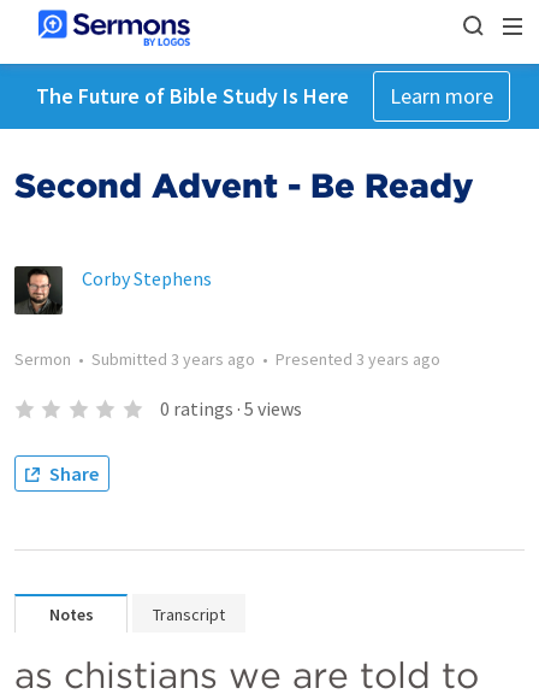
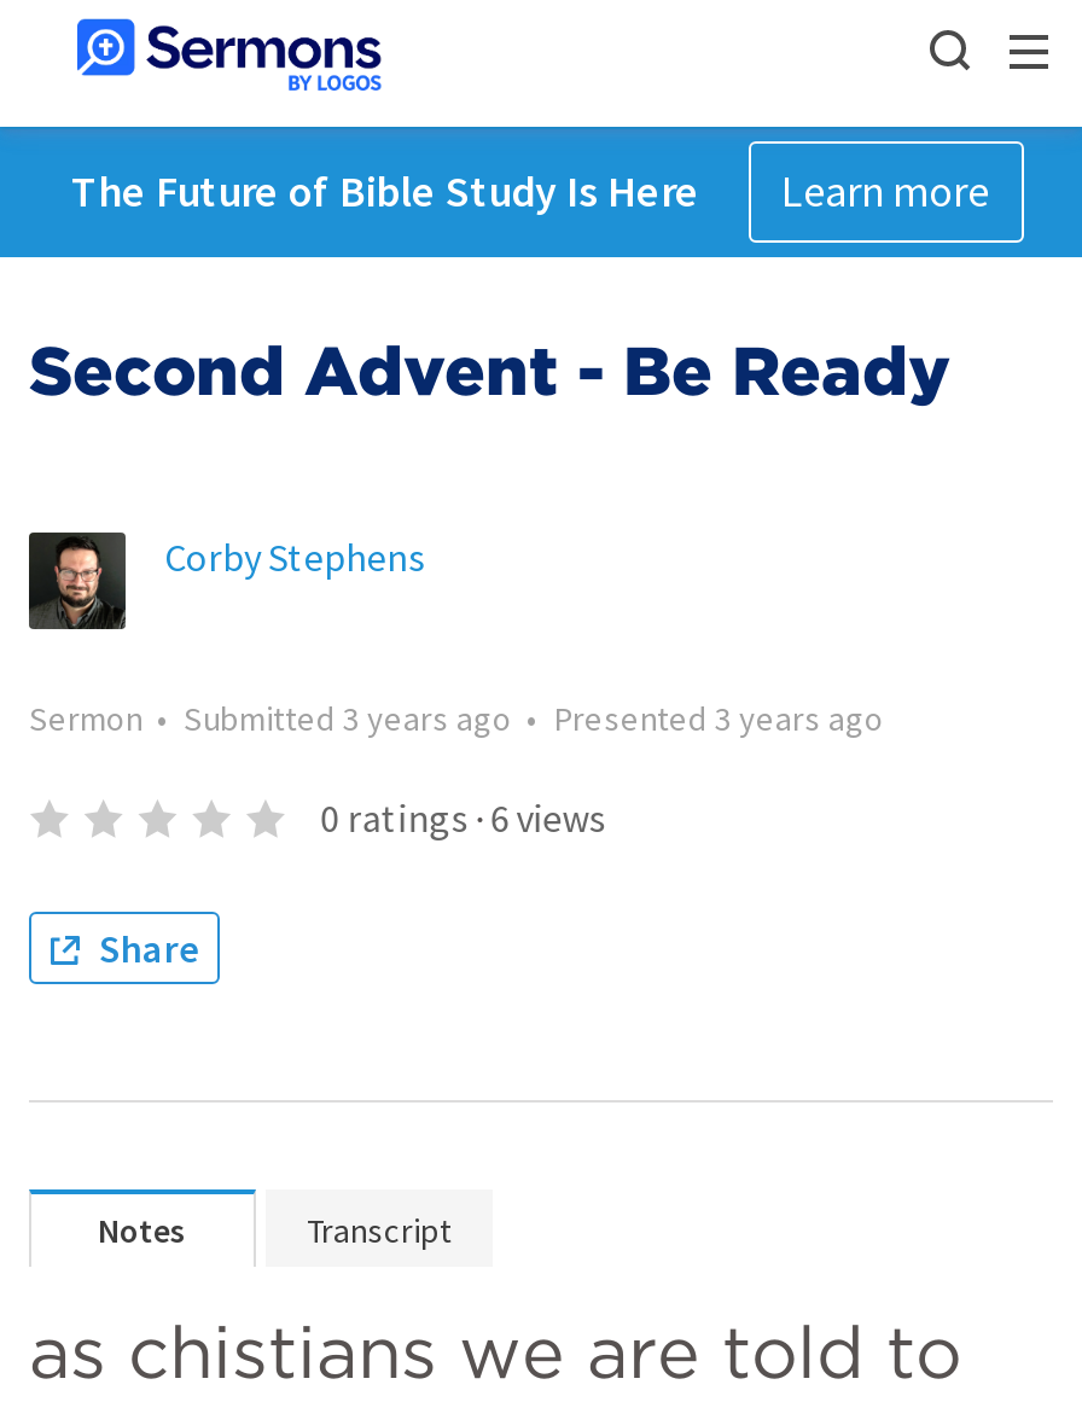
[160,396,302,420] 0 ratings · 5 views -> [320,793,605,842] 0 ratings · 6 views

